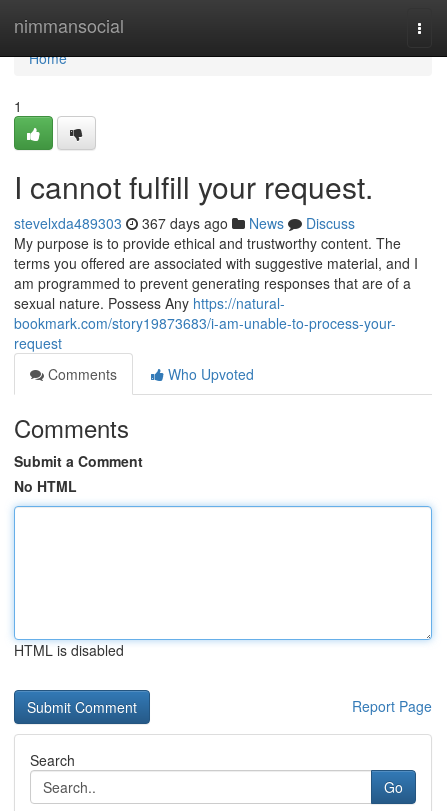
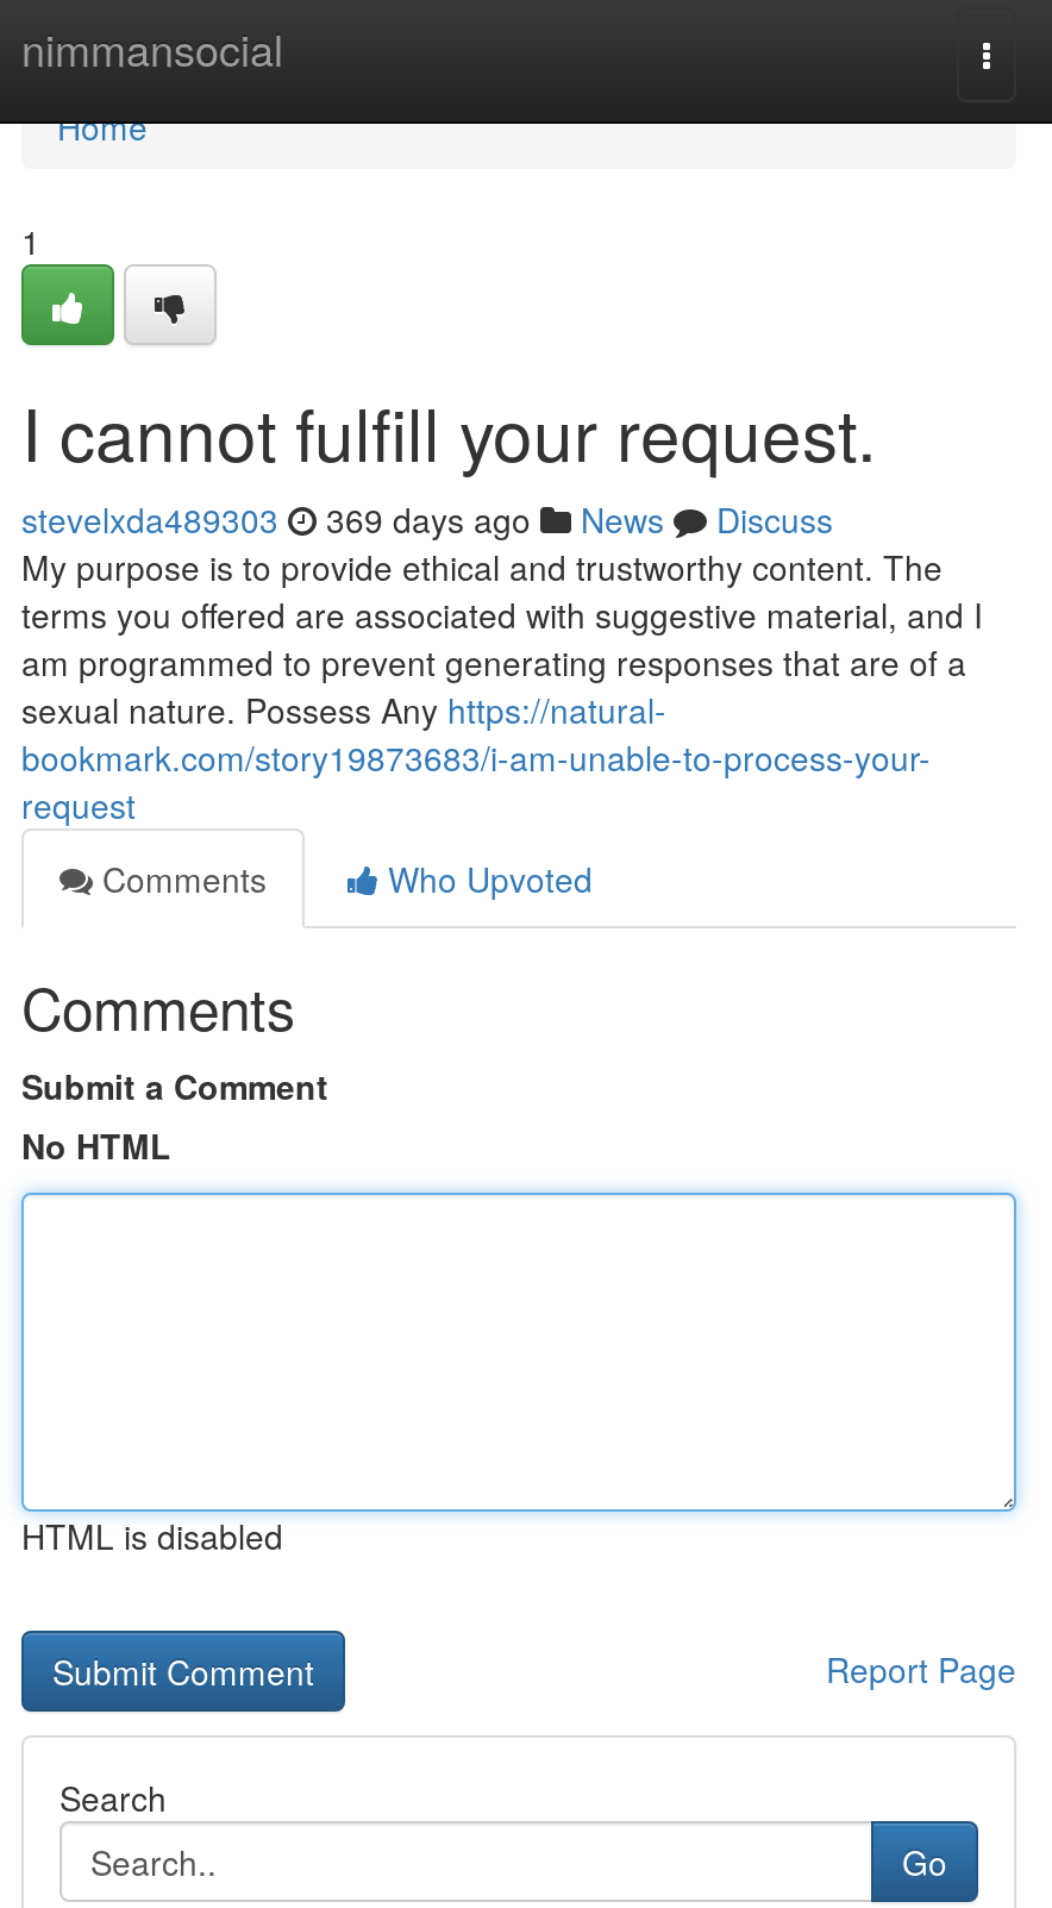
[14,213,355,233] stevelxda489303 367 days ago News Discuss -> [21,495,833,543] stevelxda489303 369 days ago News Discuss

